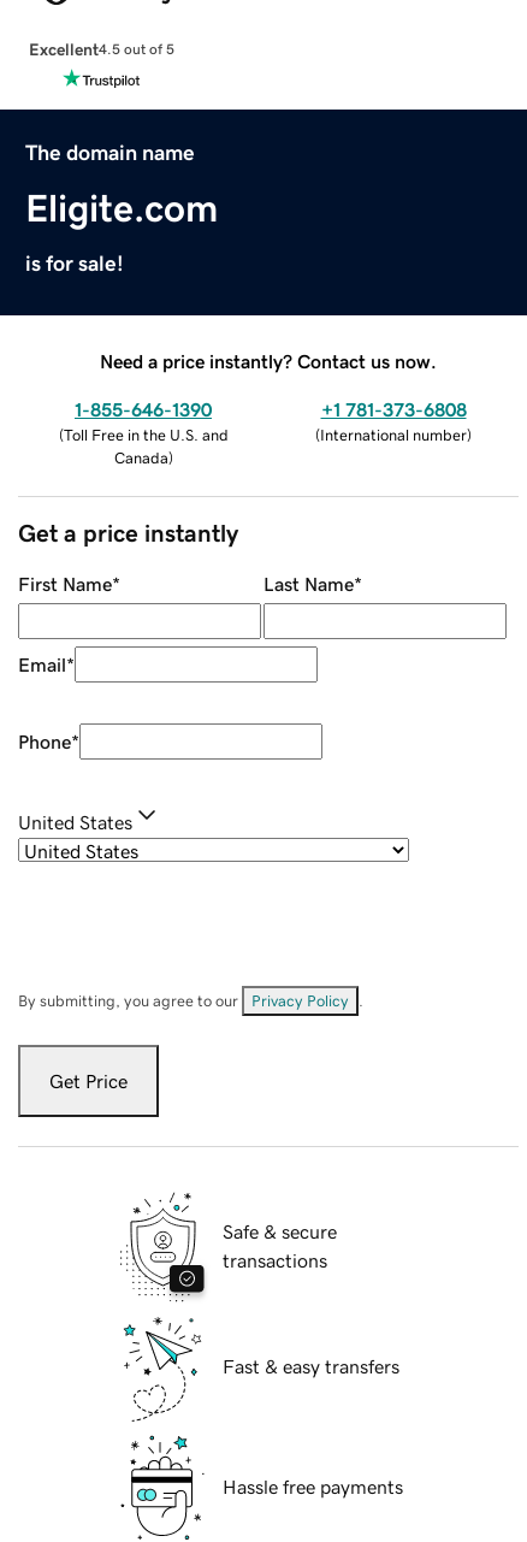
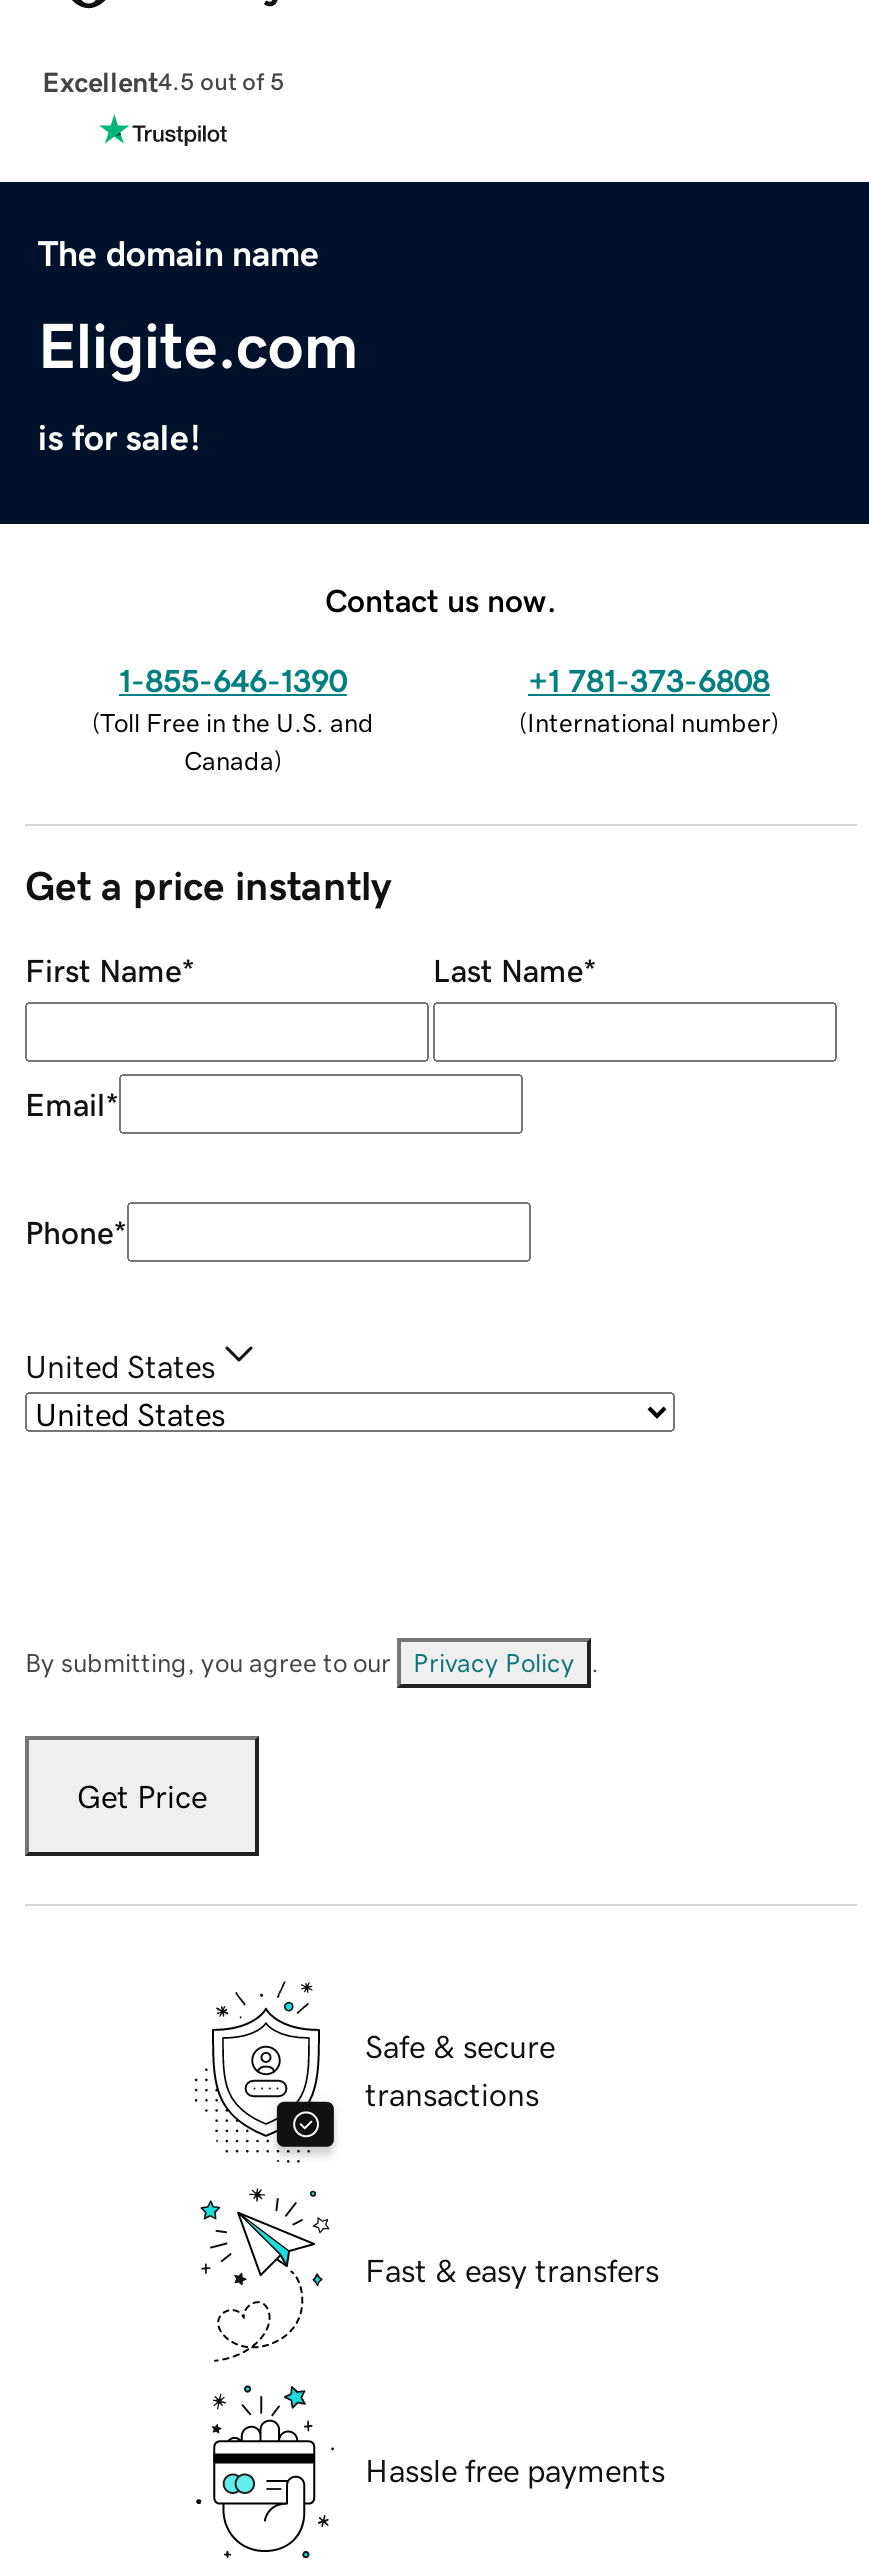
[100,351,437,370] Need a price instantly? Contact us now. -> [325,583,557,615] Contact us now.

